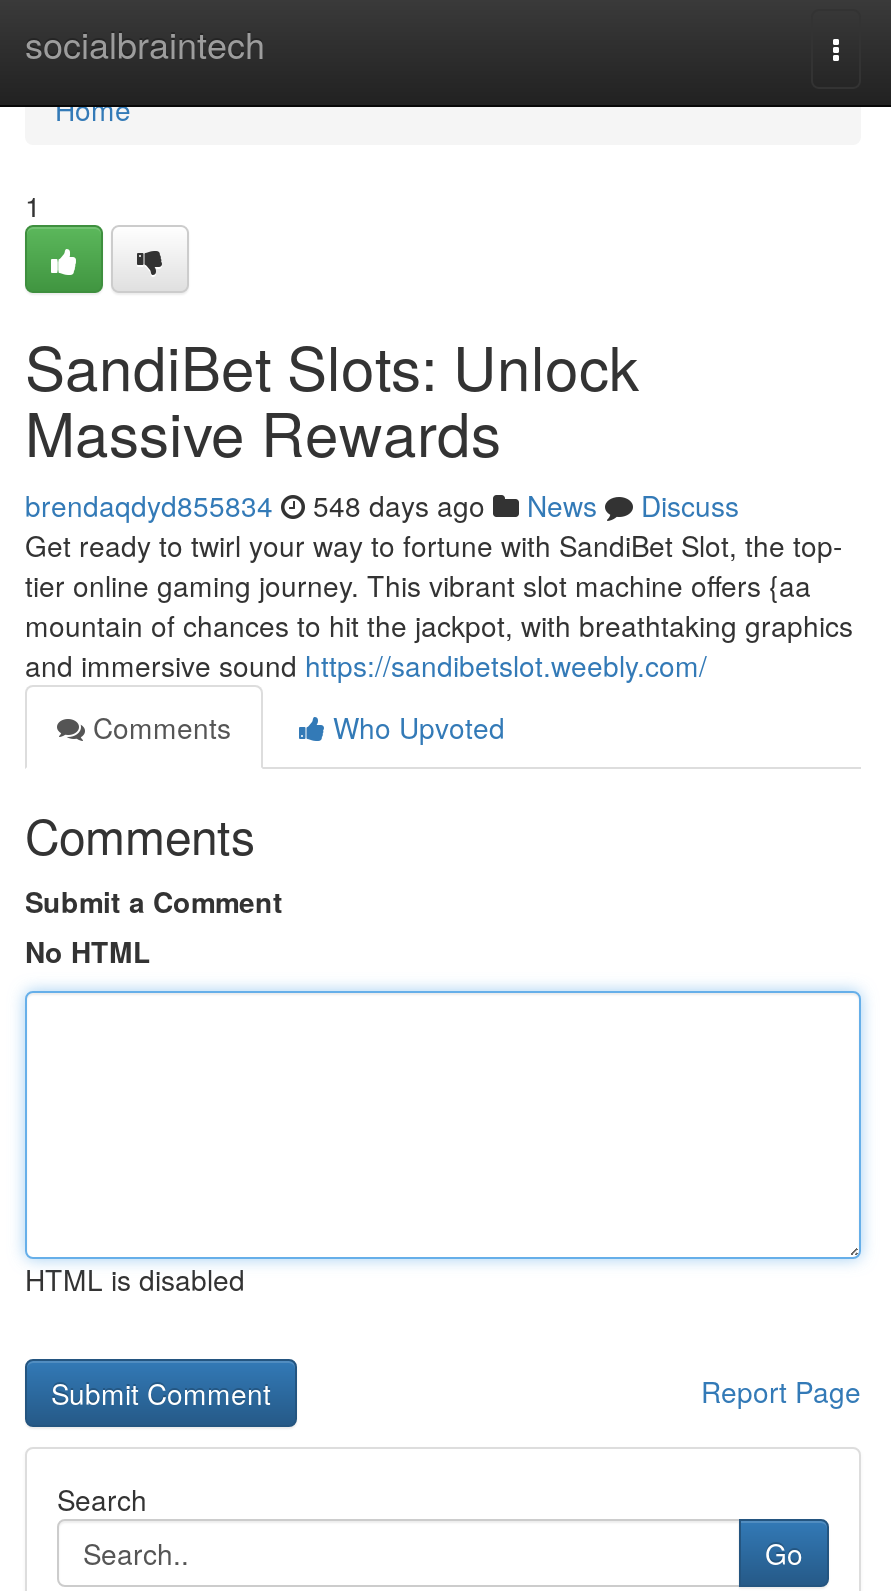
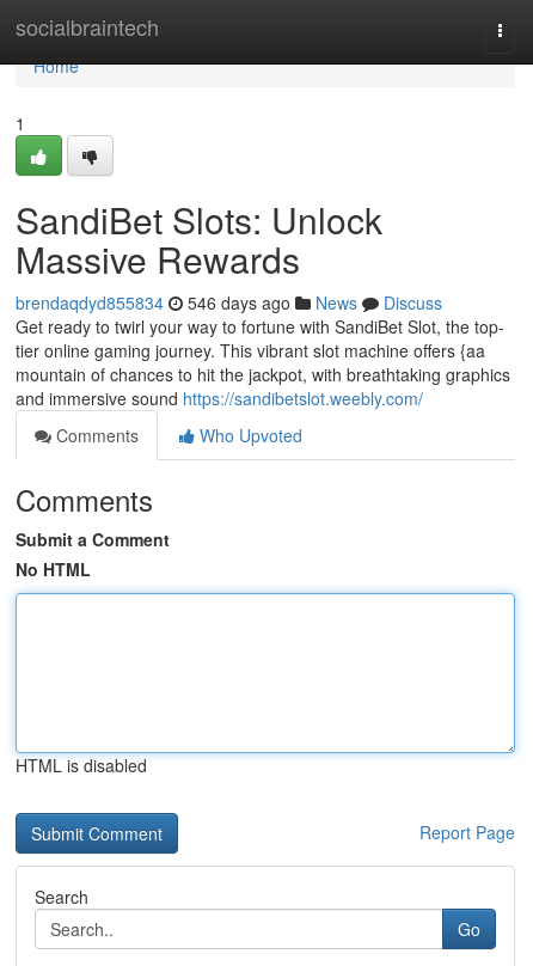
[25,485,739,525] brendaqdyd855834 548 days ago News Discuss -> [16,291,442,314] brendaqdyd855834 546 days ago News Discuss

